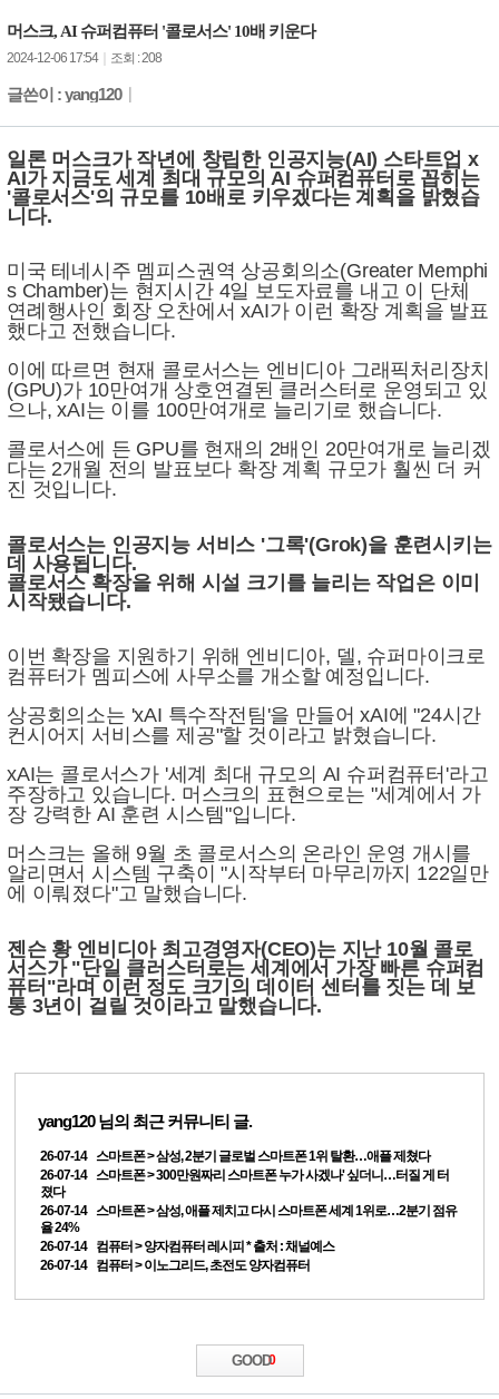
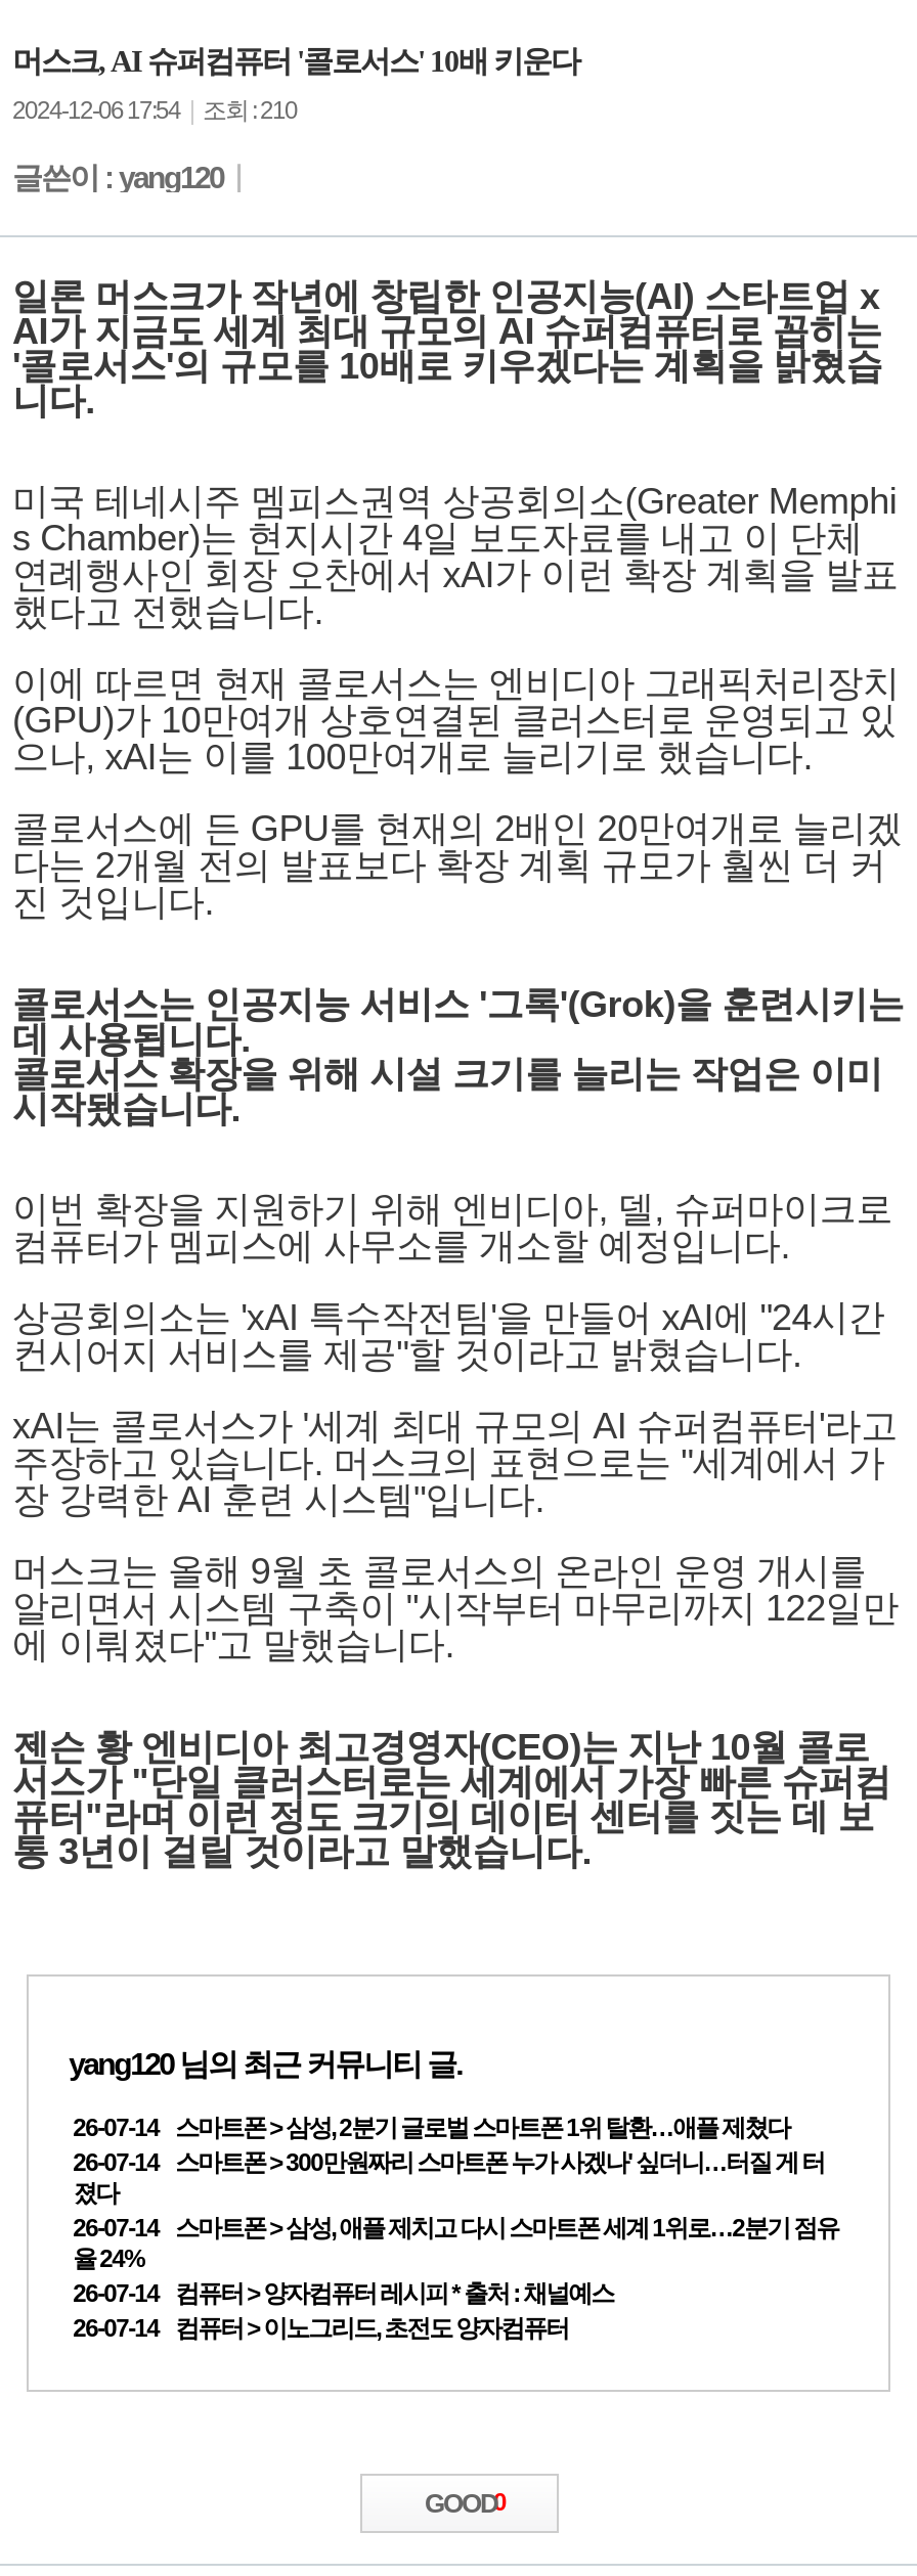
[7,50,162,66] 2024-12-06 17:54｜조회 : 208 -> [12,96,297,125] 2024-12-06 17:54｜조회 : 210

